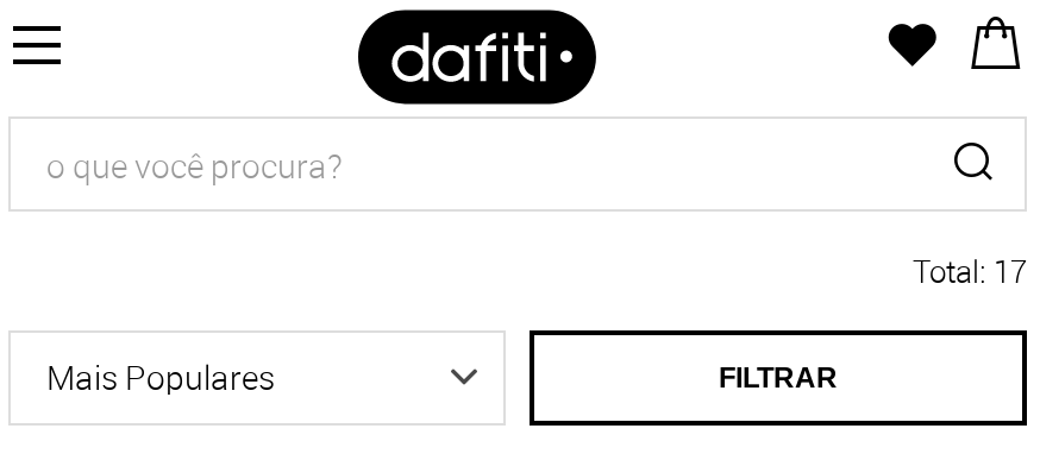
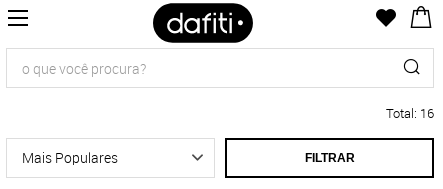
[913,250,1027,292] Total: 17 -> [386,104,434,122] Total: 16

